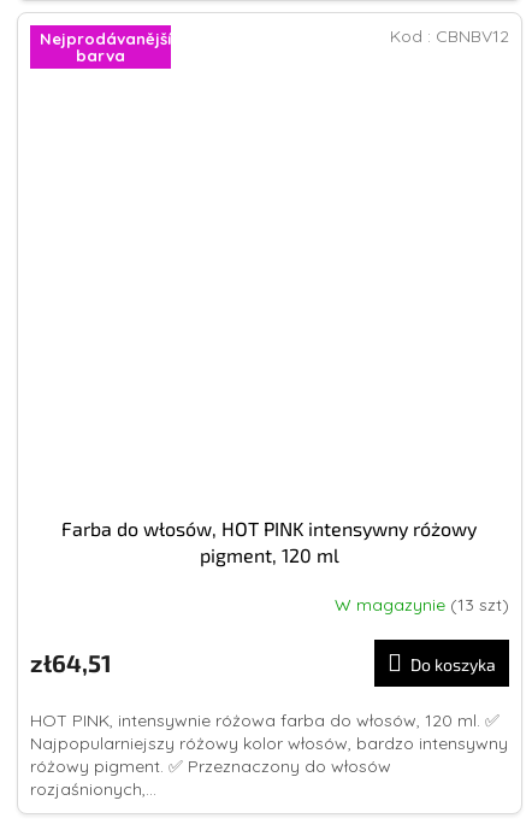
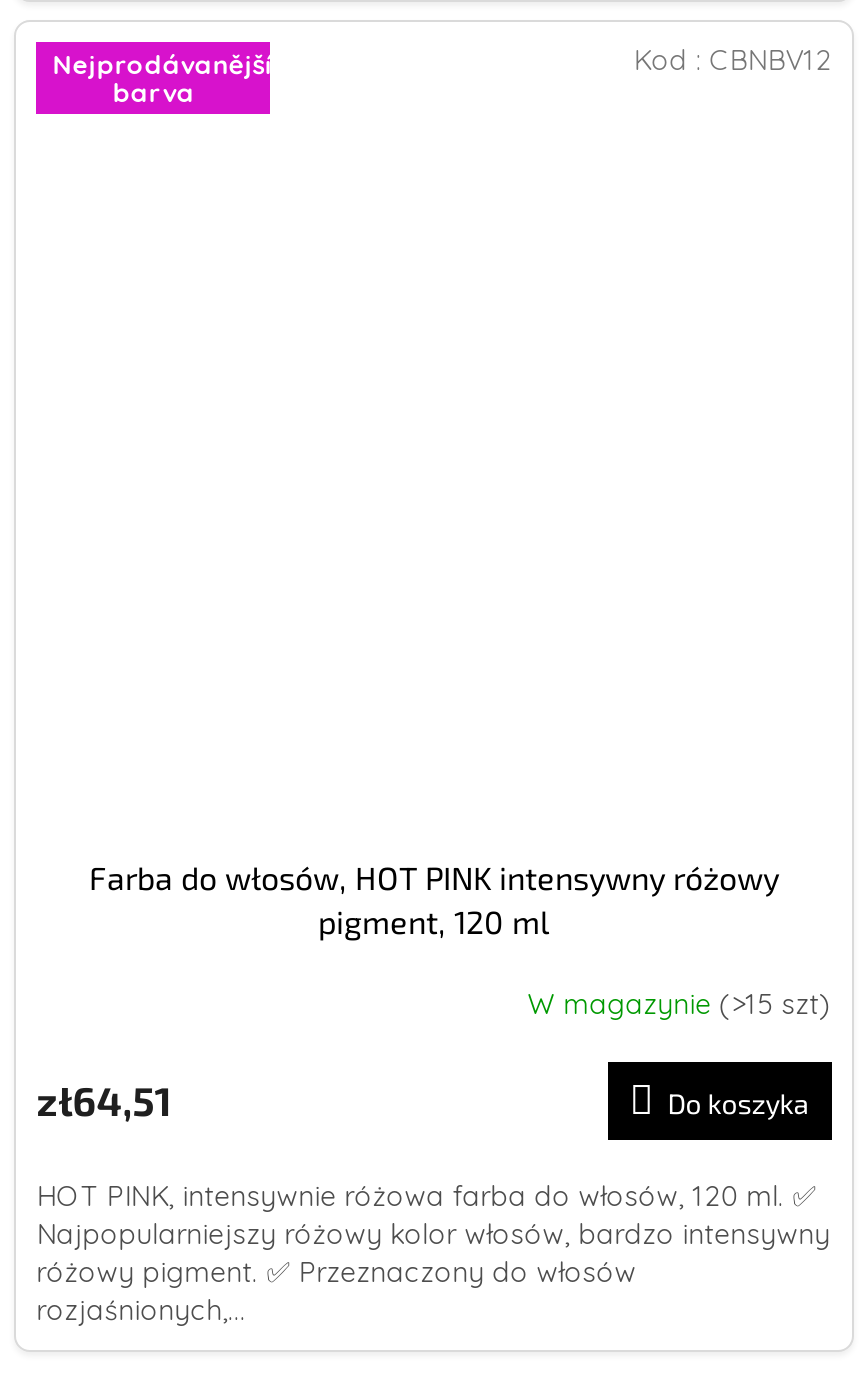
[334,594,509,615] W magazynie (13 szt) -> [527,985,831,1021] W magazynie (>15 szt)

